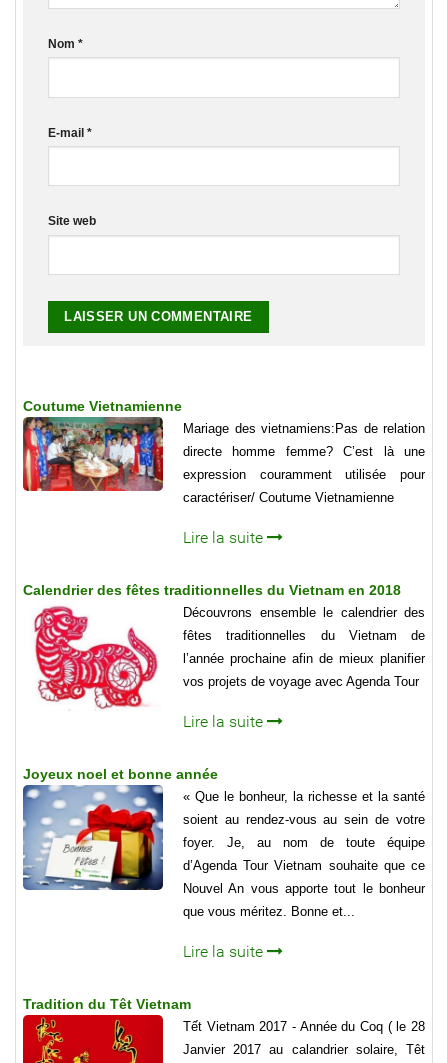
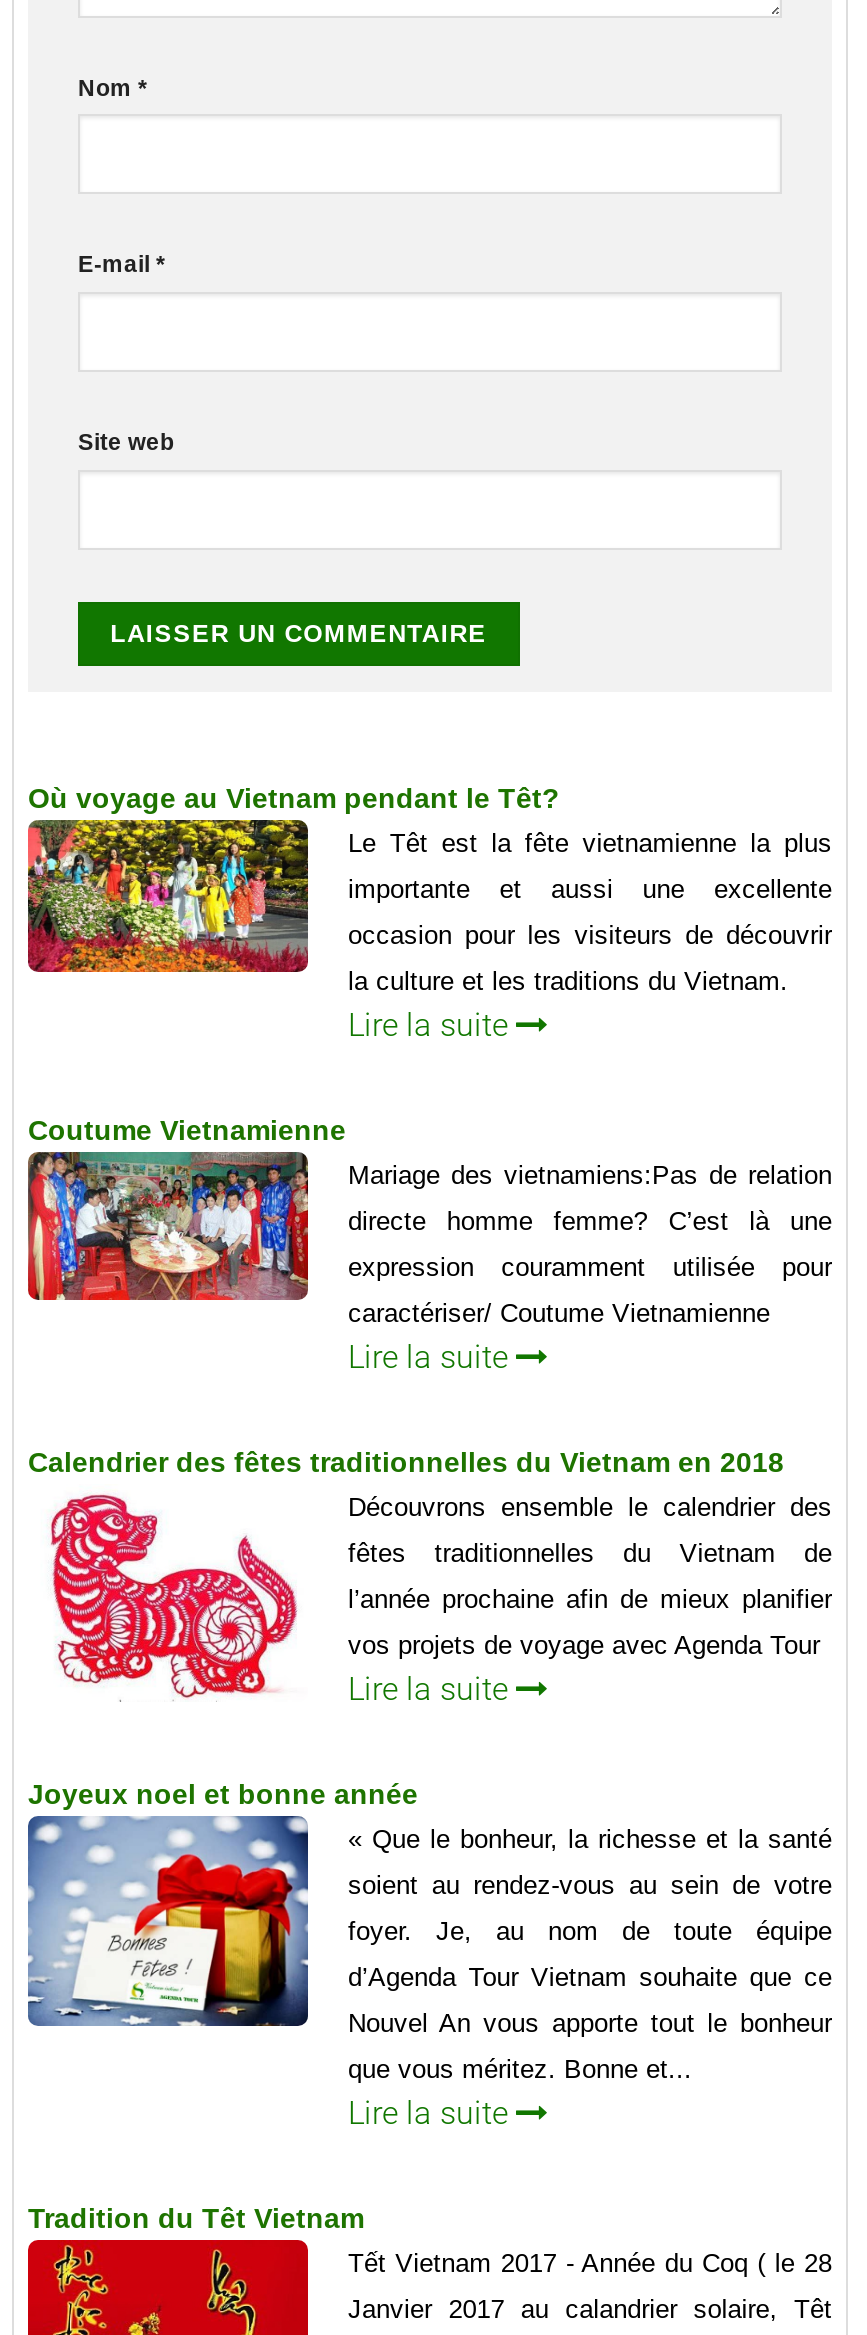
none -> [26,781,832,1043] [image] | Où voyage au Vietnam pendant le Têt? | Le Têt est la fête vietnamienne la plus | importante et aussi une excellente | occasion pour les visiteurs de découvrir | la culture et les traditions du Vietnam. | Lire la suite
moved [22,398,425,505] -> [26,1113,832,1327]: [image] | Coutume Vietnamienne | Mariage des vietnamiens:Pas de relation | directe homme femme? C’est là une | expression couramment utilisée pour | caractériser/ Coutume Vietnamienne
moved [23,528,425,710] -> [28,1337,832,1702]: [image] | Lire la suite | Calendrier des fêtes traditionnelles du Vietnam en 2018 | Découvrons ensemble le calendrier des | fêtes traditionnelles du Vietnam de | l’année prochaine afin de mieux planifier | vos projets de voyage avec Agenda Tour
moved [21,712,425,919] -> [24,1669,832,2083]: [image] | Lire la suite | Joyeux noel et bonne année | ... | Nouvel An vous apporte tout le bonheur | que vous méritez. Bonne et...

